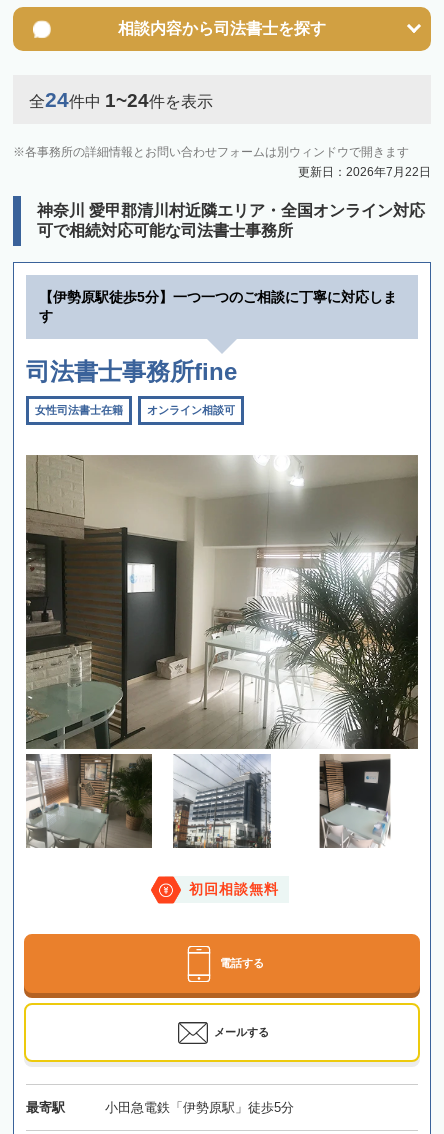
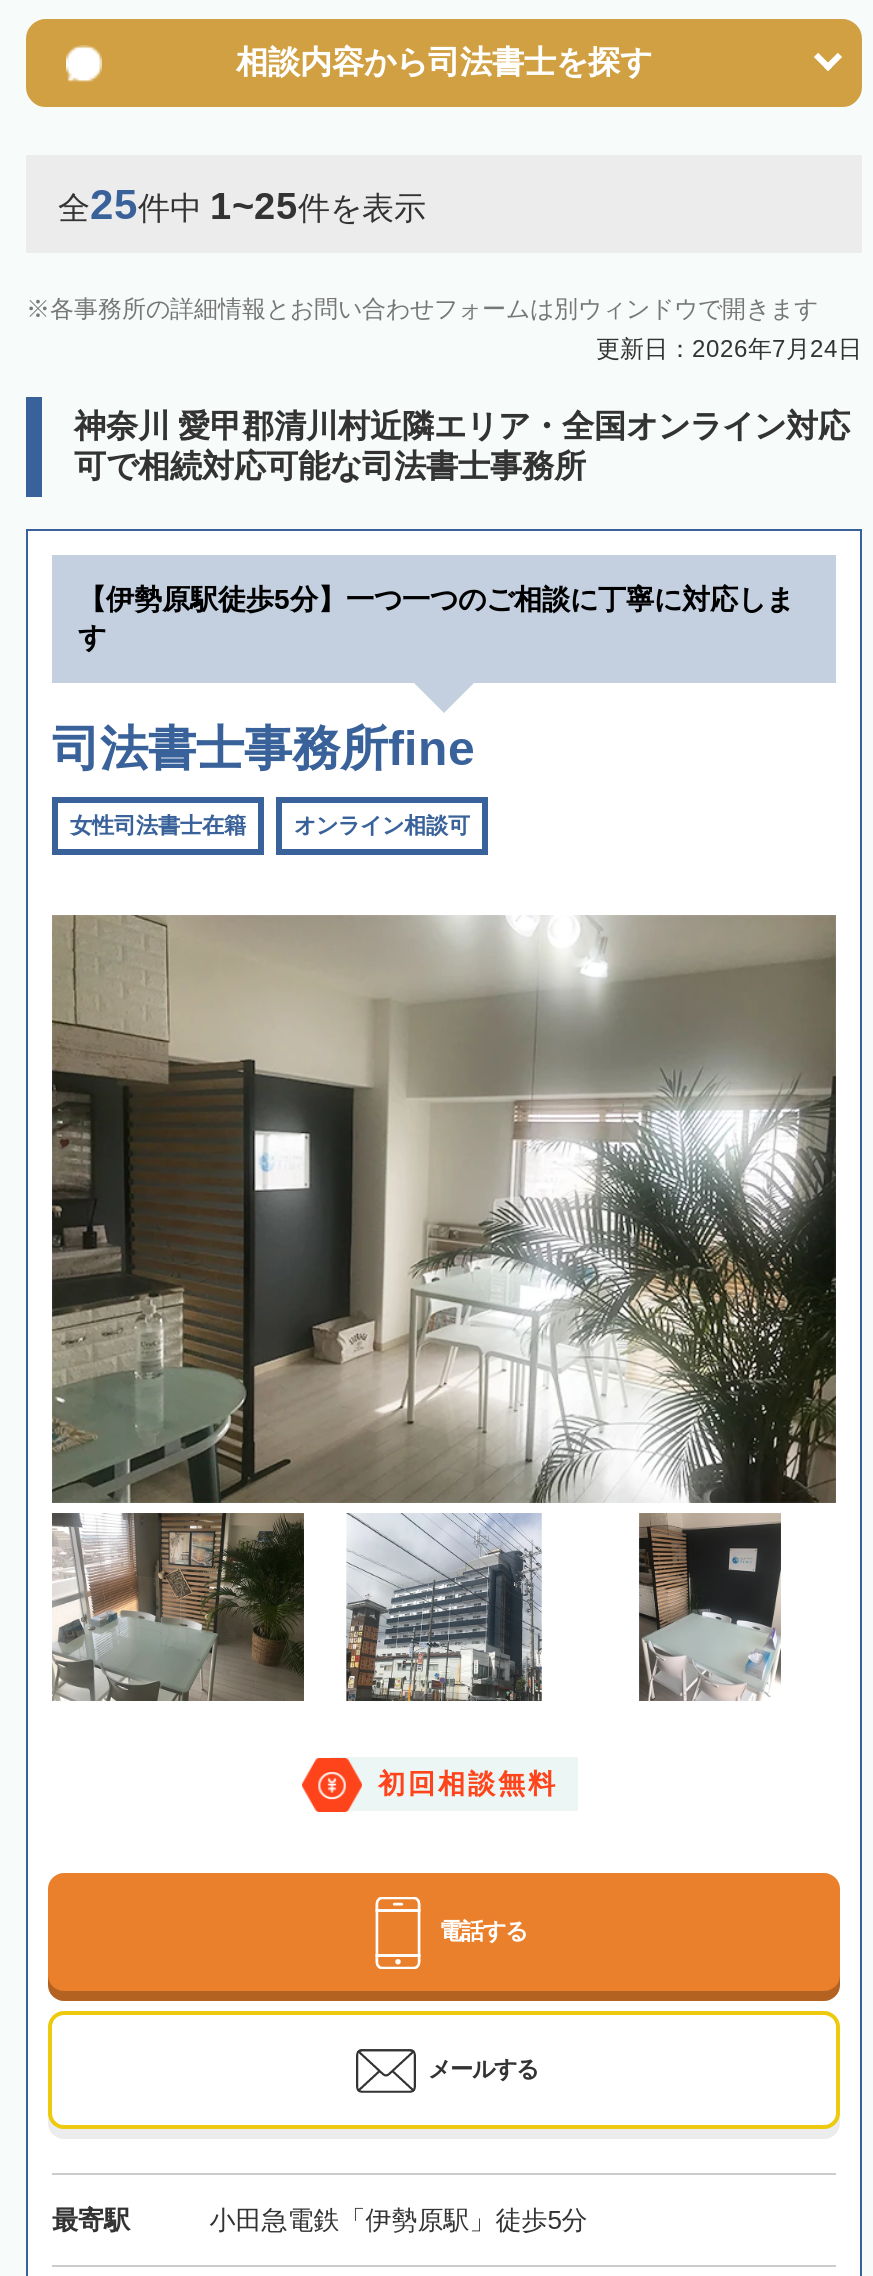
[29,88,213,111] 全24件中1~24件を表示 -> [58,181,426,227] 全25件中1~25件を表示
[298,165,431,179] 更新日：2026年7月22日 -> [596,335,862,363] 更新日：2026年7月24日

